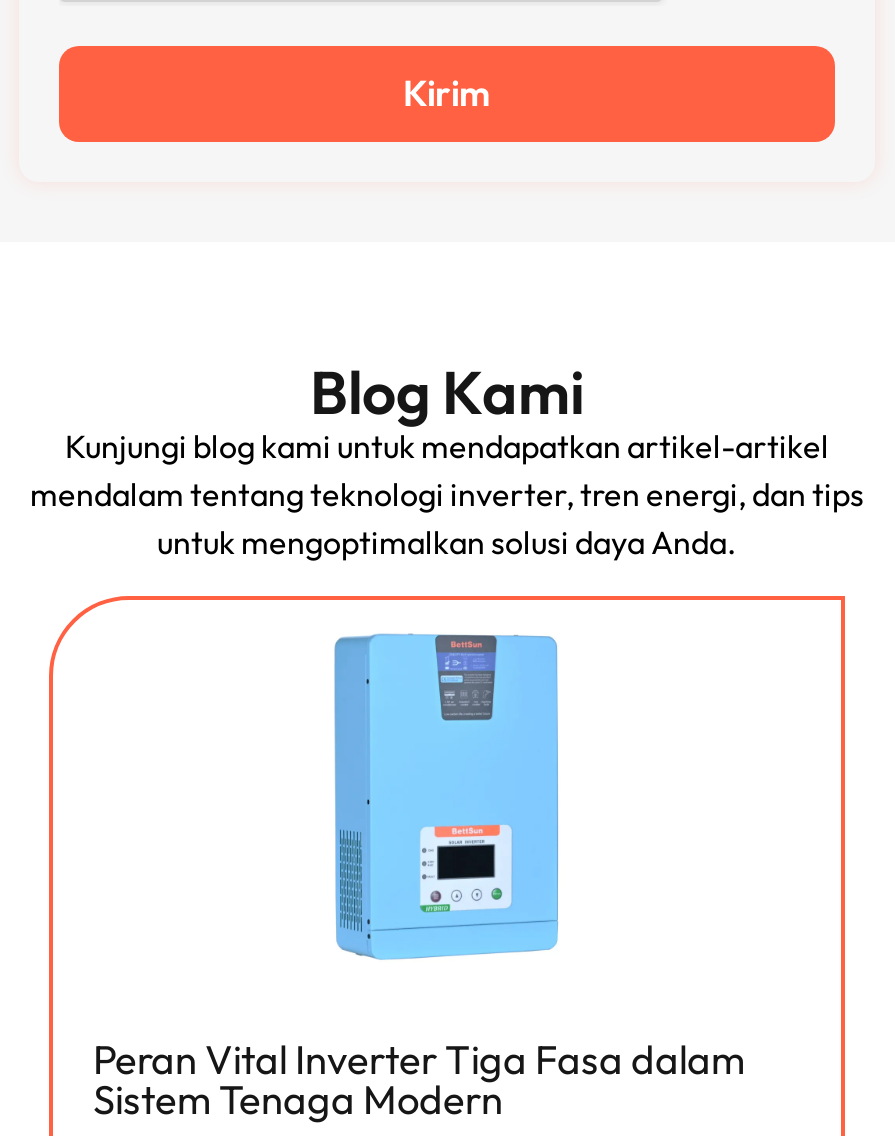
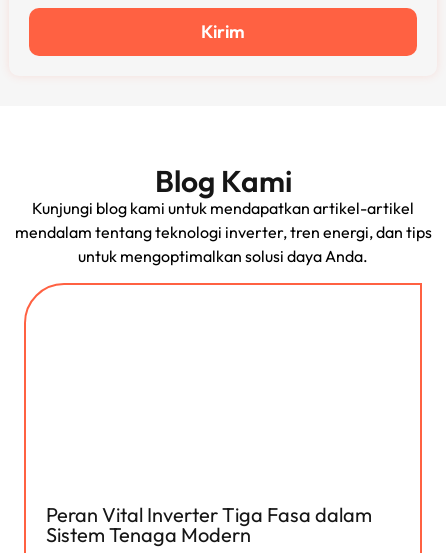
[333,632,561,962] [image] -> none

